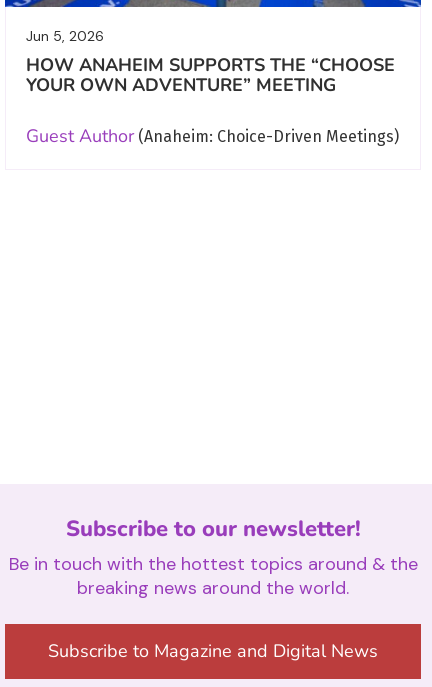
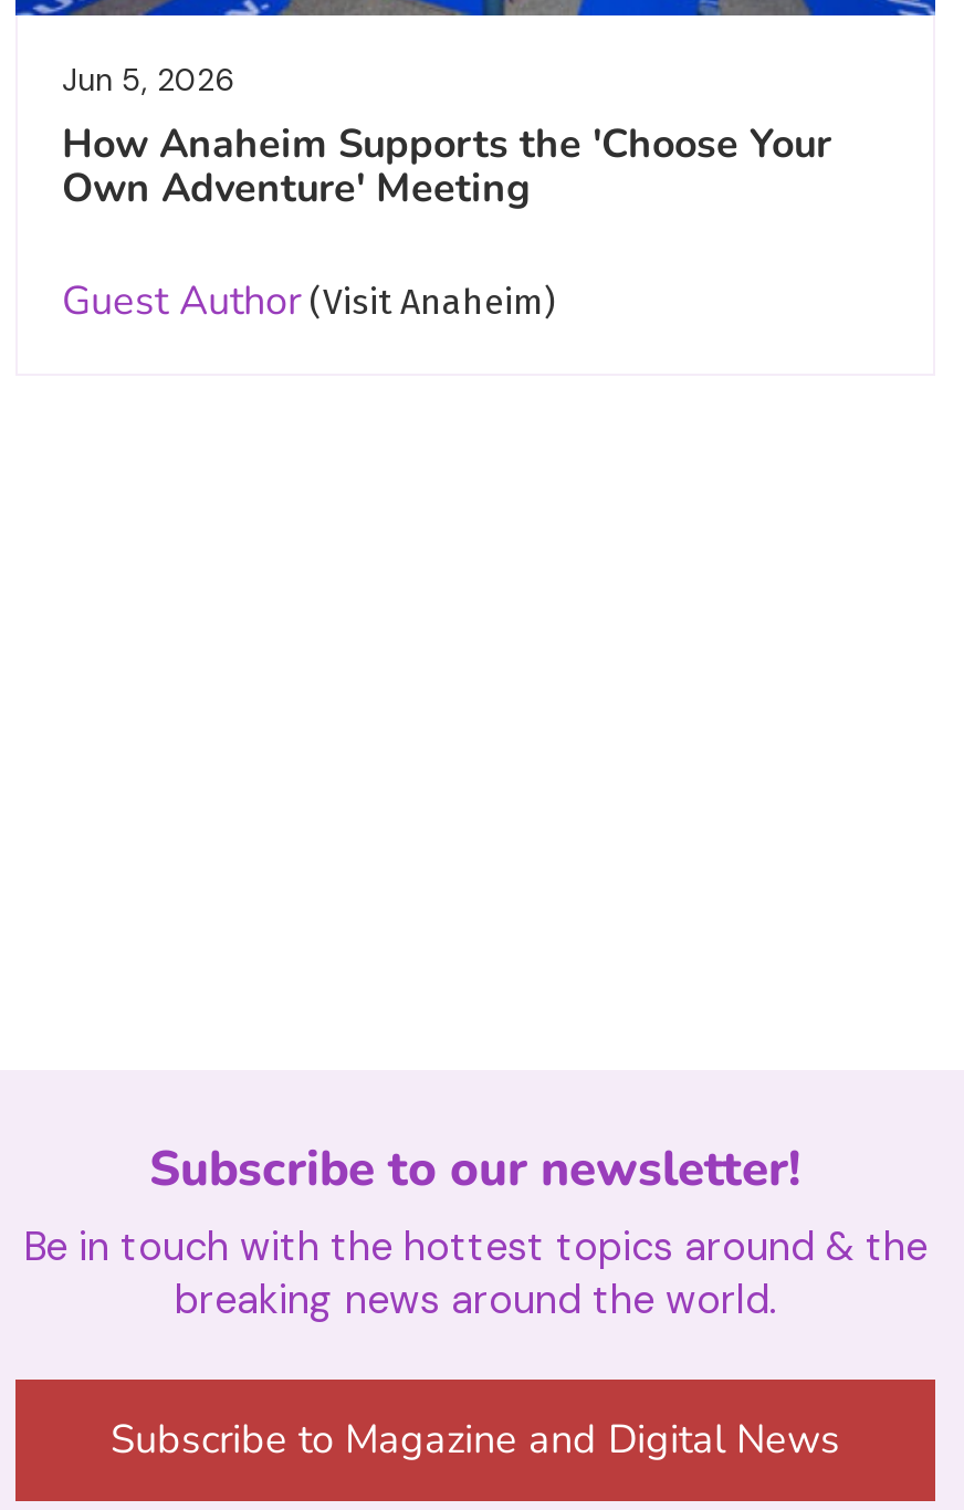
[26,53,395,97] HOW ANAHEIM SUPPORTS THE “CHOOSE | YOUR OWN ADVENTURE” MEETING -> [62,118,831,215] How Anaheim Supports the 'Choose Your | Own Adventure' Meeting
[26,124,399,148] Guest Author(Anaheim: Choice-Driven Meetings) -> [62,274,555,327] Guest Author(Visit Anaheim)

